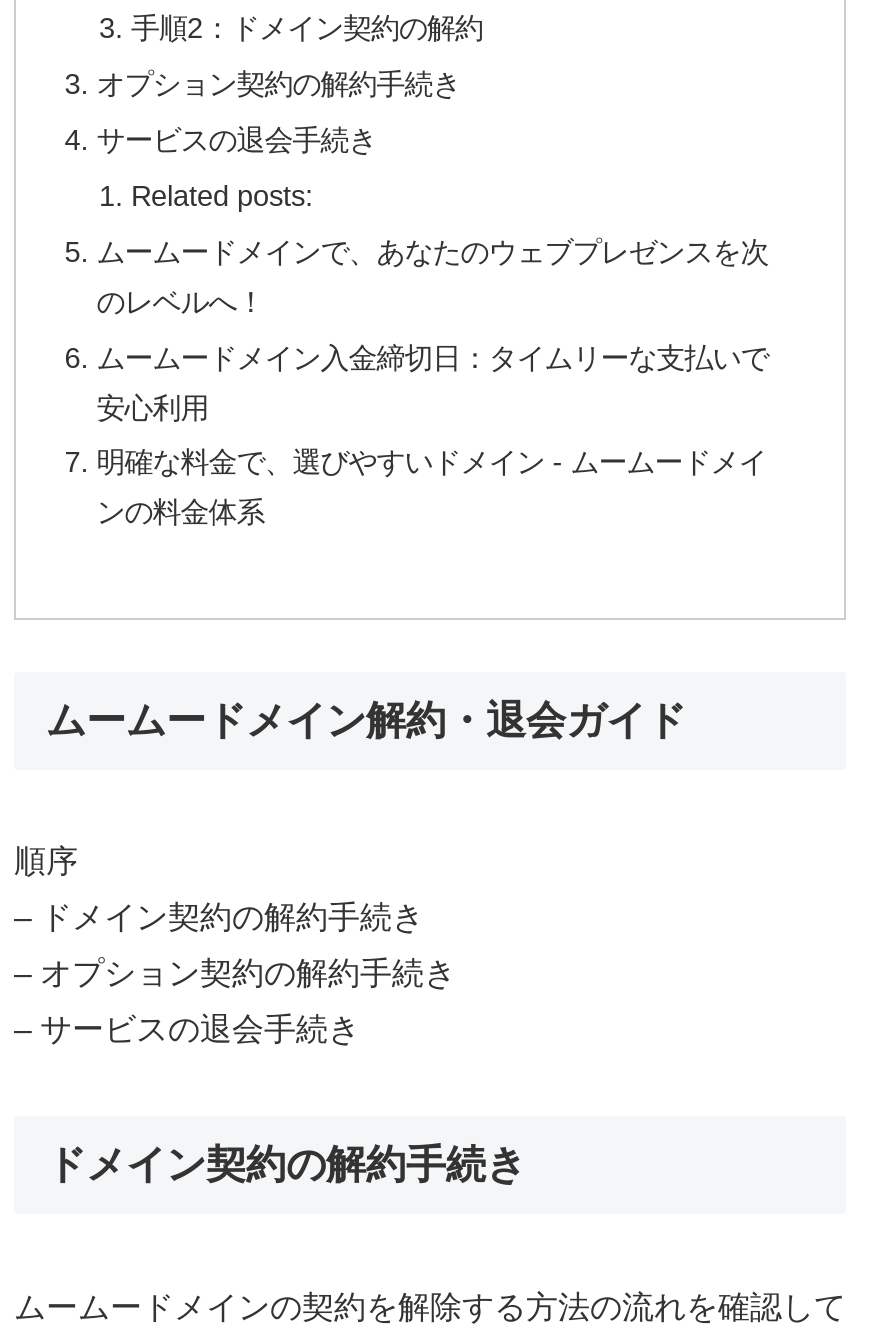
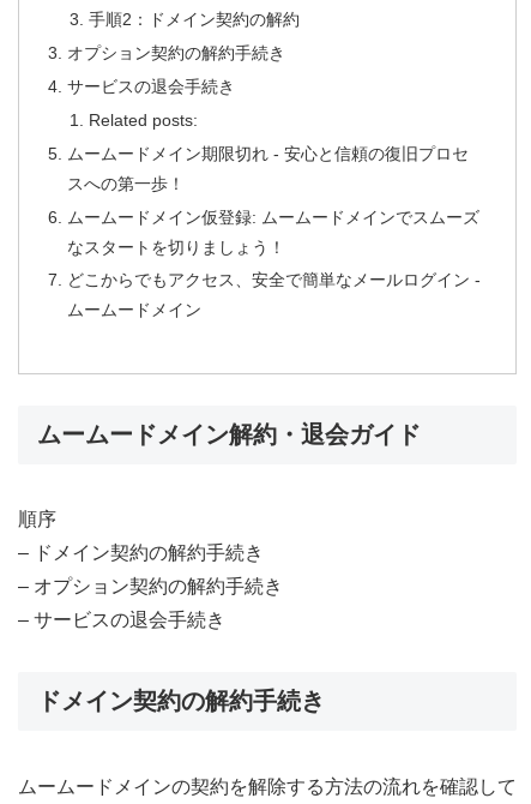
[97,235,769,267] ムームードメインで、あなたのウェブプレゼンスを次 -> [67,144,469,163] ムームードメイン期限切れ - 安心と信頼の復旧プロセ
[97,285,265,317] のレベルへ！ -> [67,174,185,193] スへの第一歩！
[97,341,769,373] ムームードメイン入金締切日：タイムリーな支払いで -> [67,207,480,226] ムームードメイン仮登録: ムームードメインでスムーズ
[97,391,209,423] 安心利用 -> [67,237,286,256] なスタートを切りましょう！
[97,447,767,479] 明確な料金で、選びやすいドメイン - ムームードメイ -> [67,270,481,290] どこからでもアクセス、安全で簡単なメールログイン -
[97,497,265,529] ンの料金体系 -> [67,300,202,320] ムームードメイン

